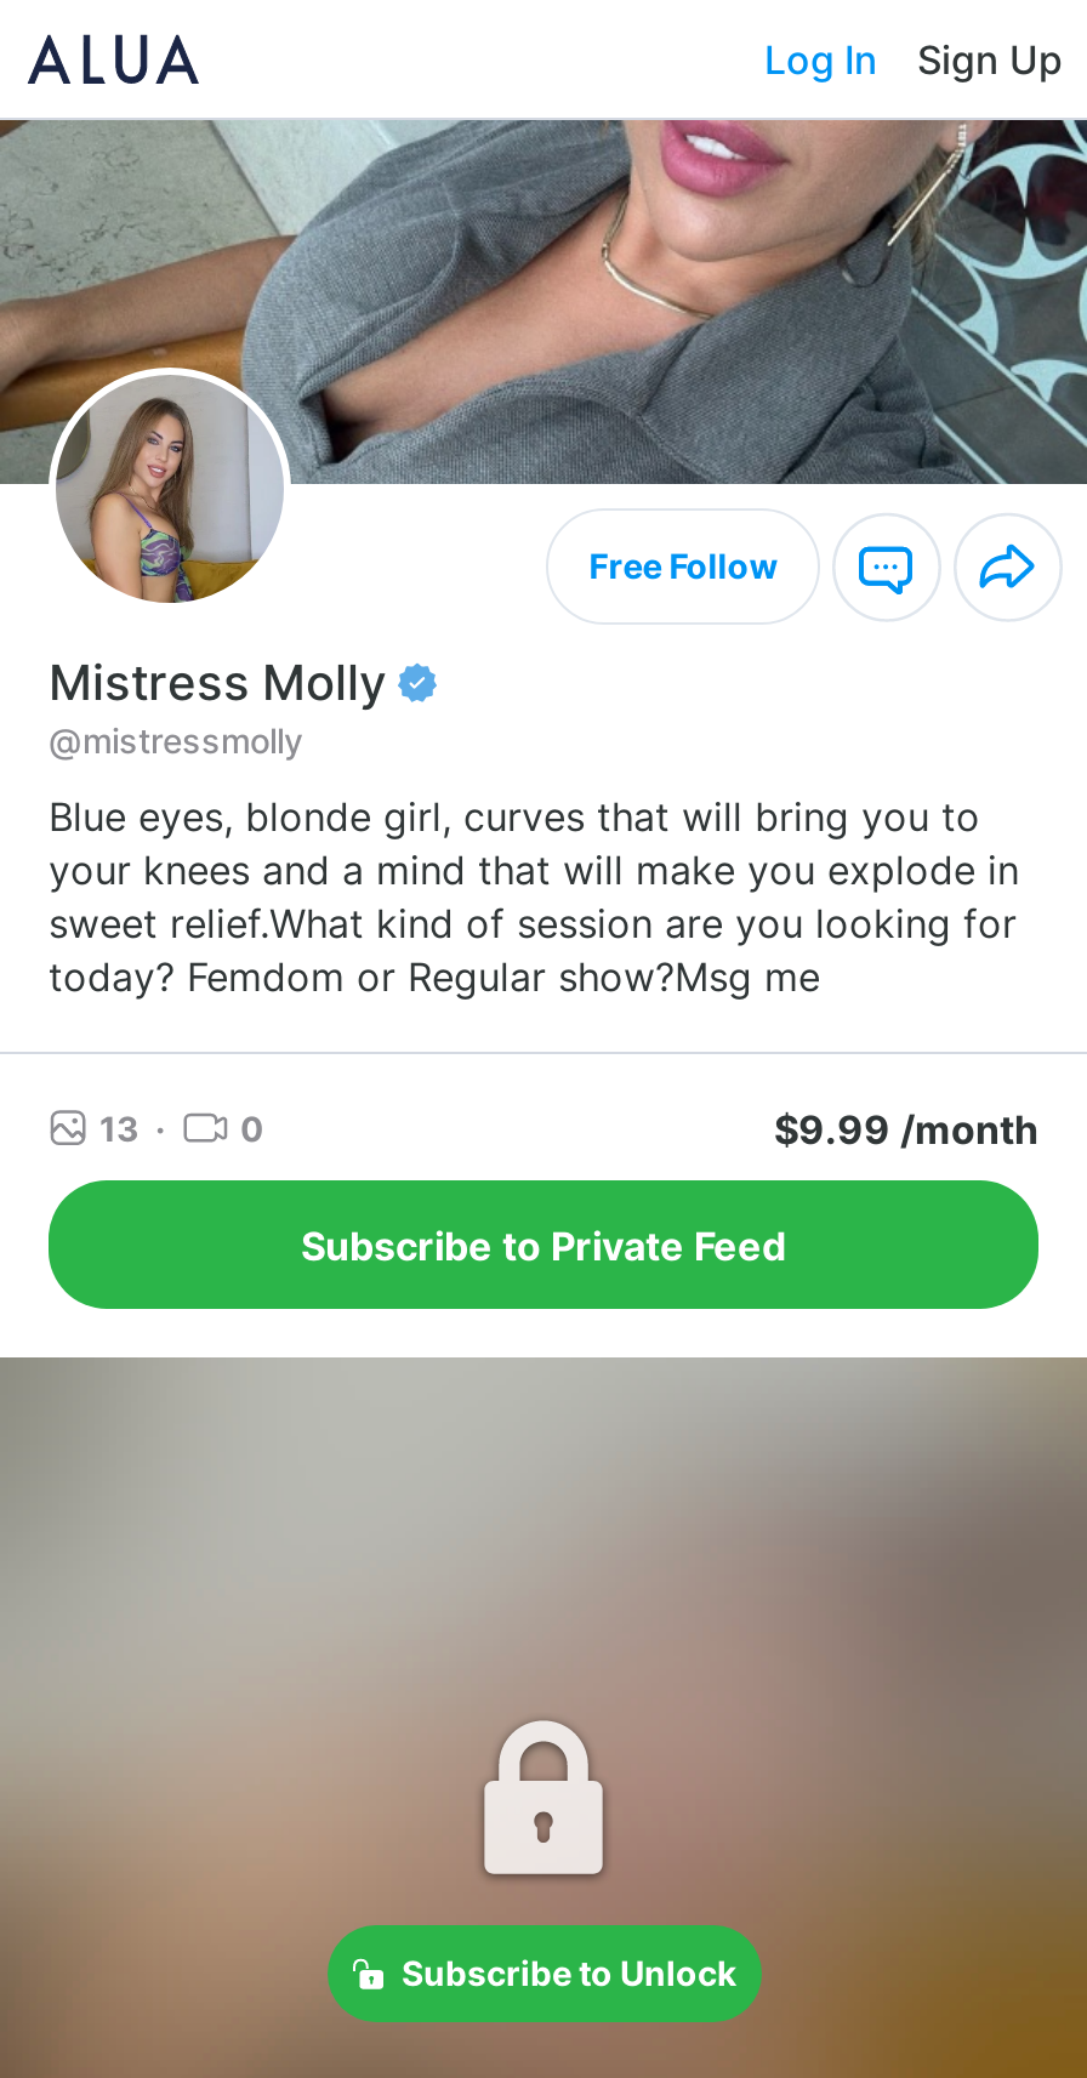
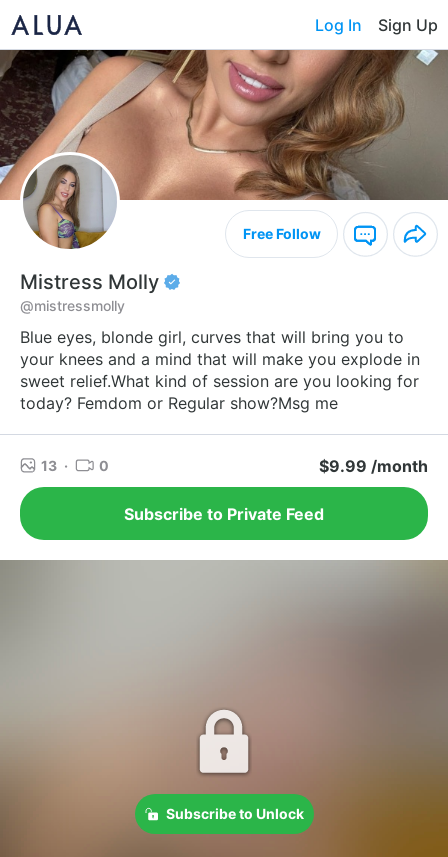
[7,118,1080,486] [image] -> [3,49,445,201] [image]

